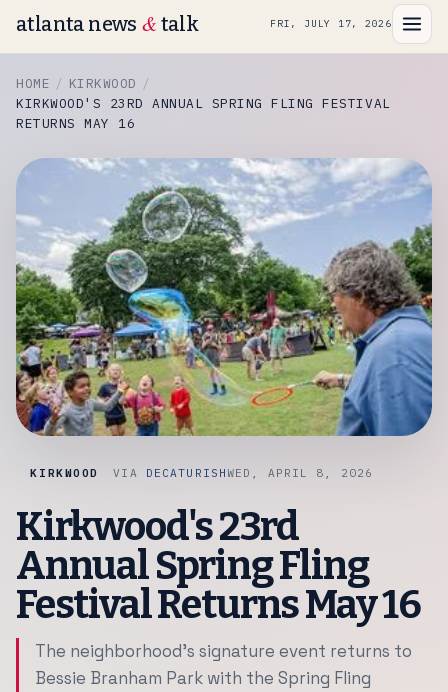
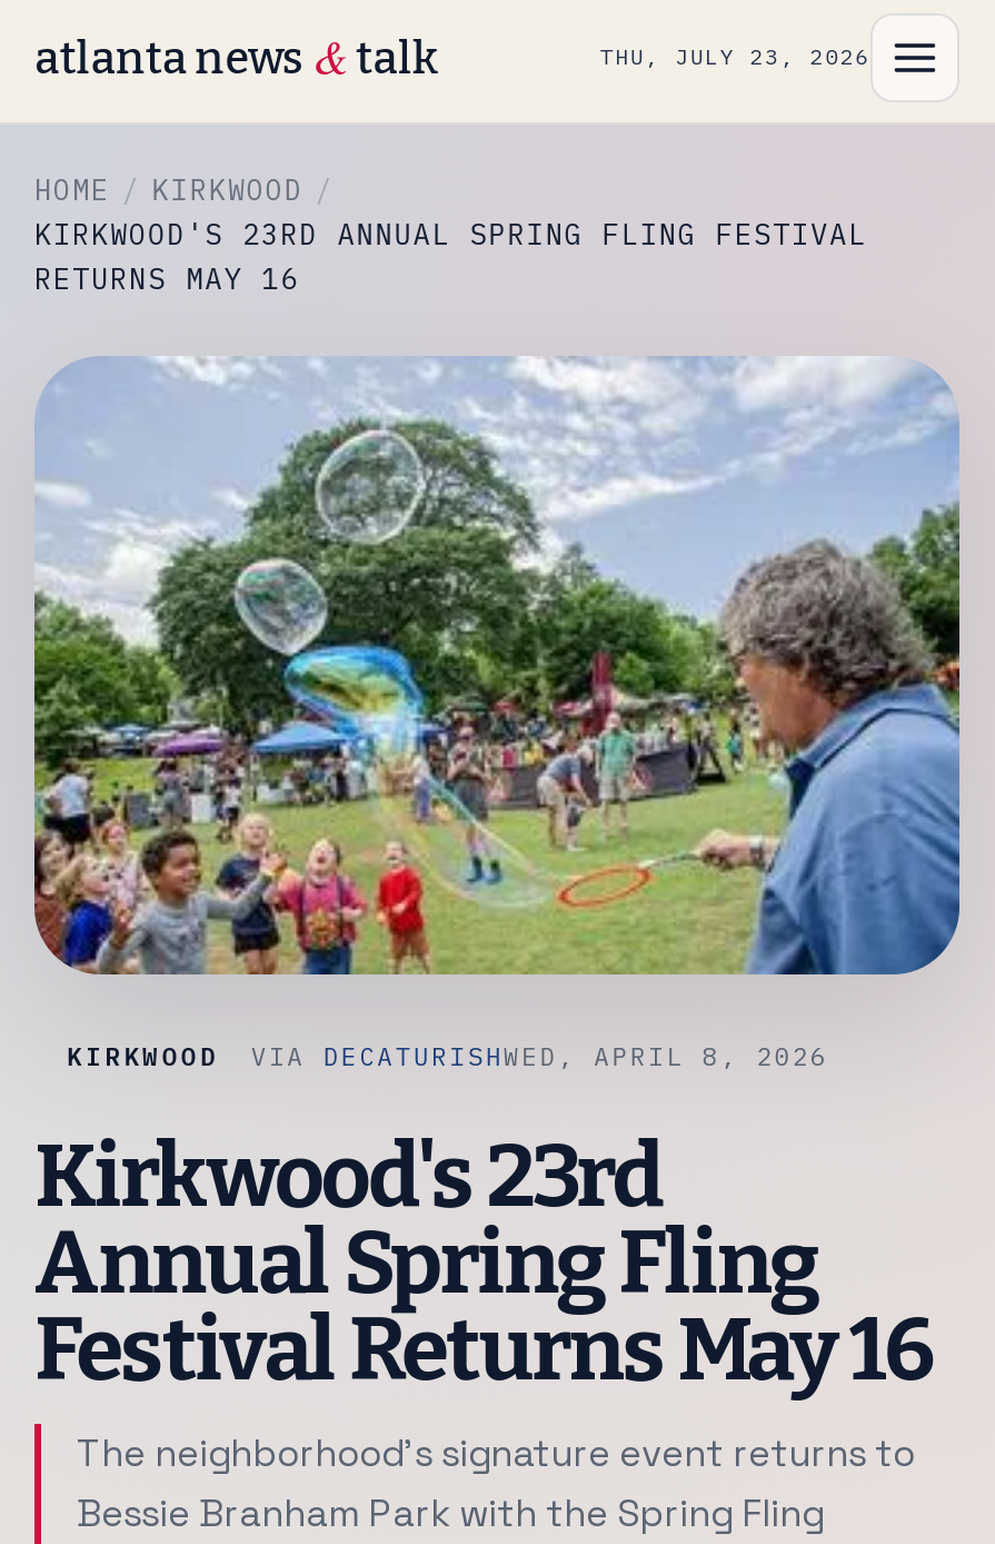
[270,17,392,30] FRI, JULY 17, 2026 -> [600,42,870,71] THU, JULY 23, 2026

